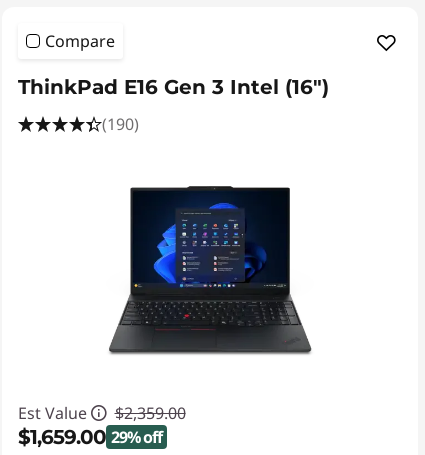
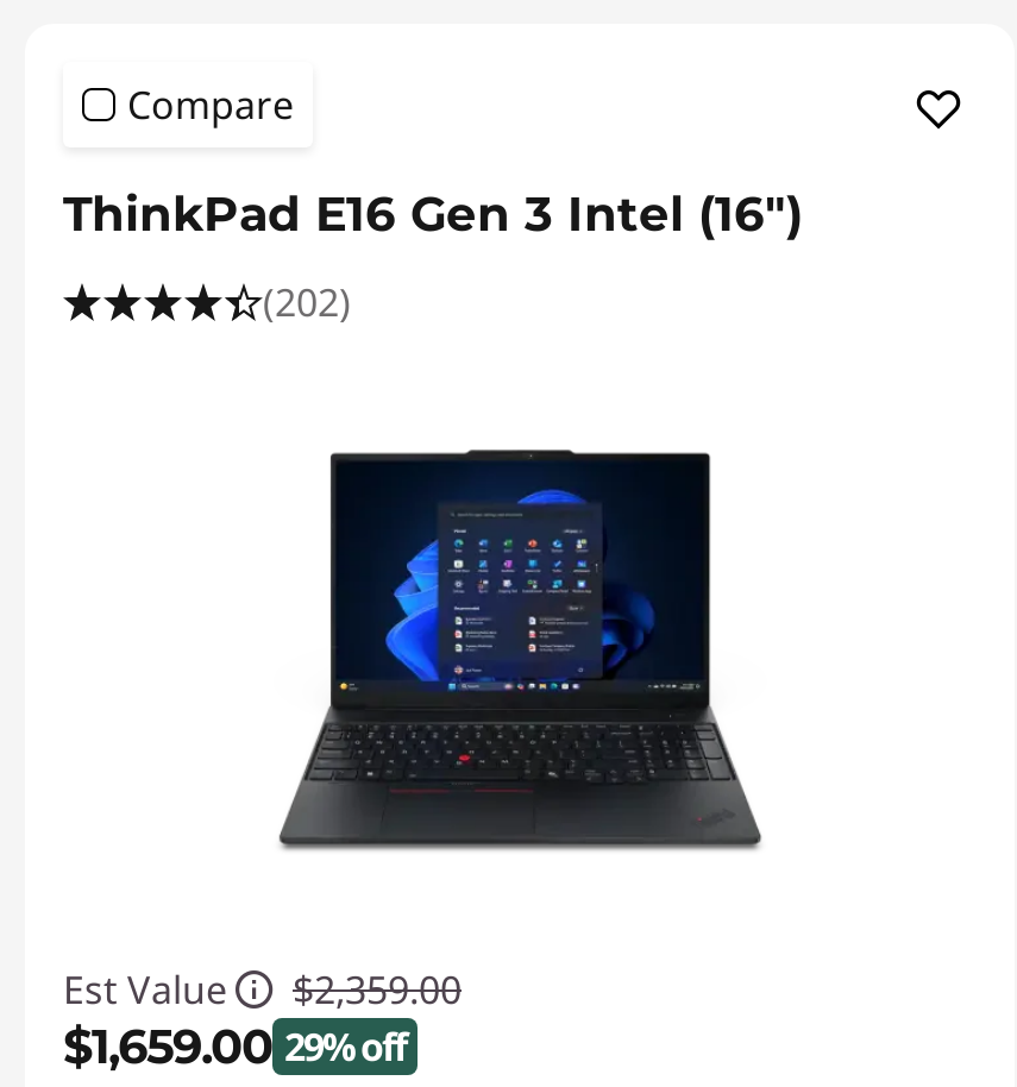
[102,112,139,134] (190) -> [263,275,351,327] (202)

